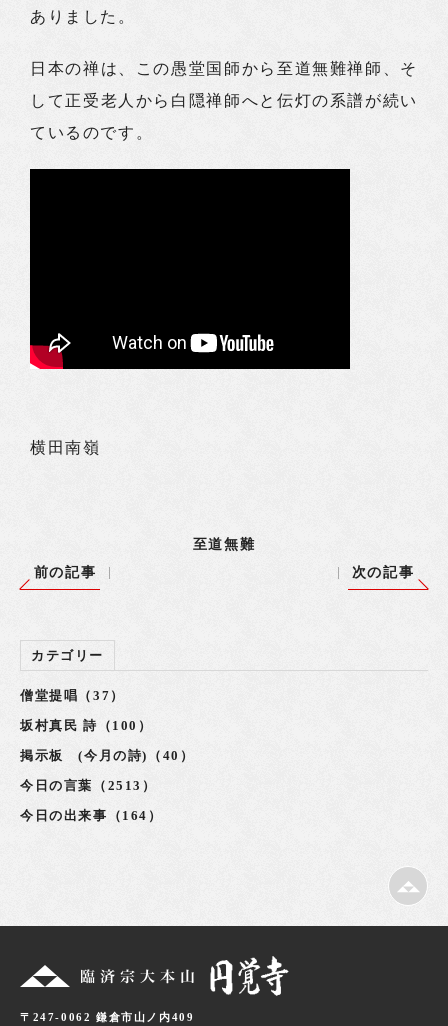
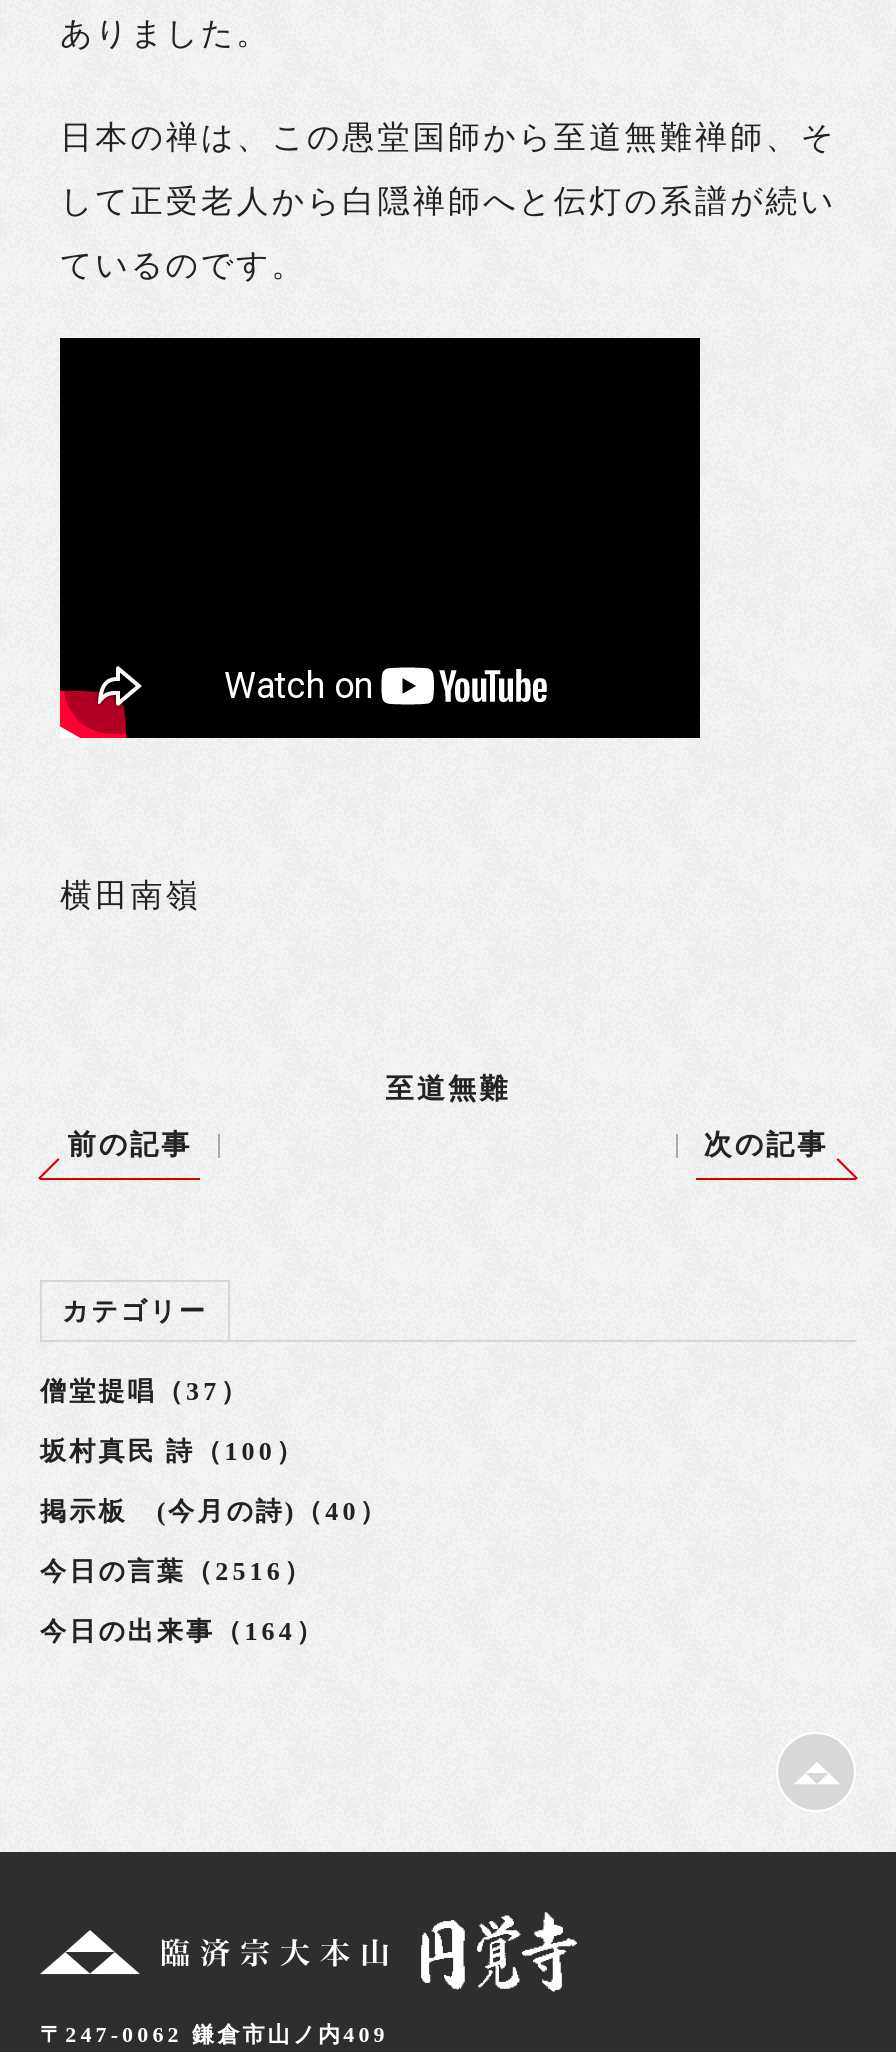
[20,778,157,793] 今日の言葉（2513） -> [40,1556,313,1586] 今日の言葉（2516）

